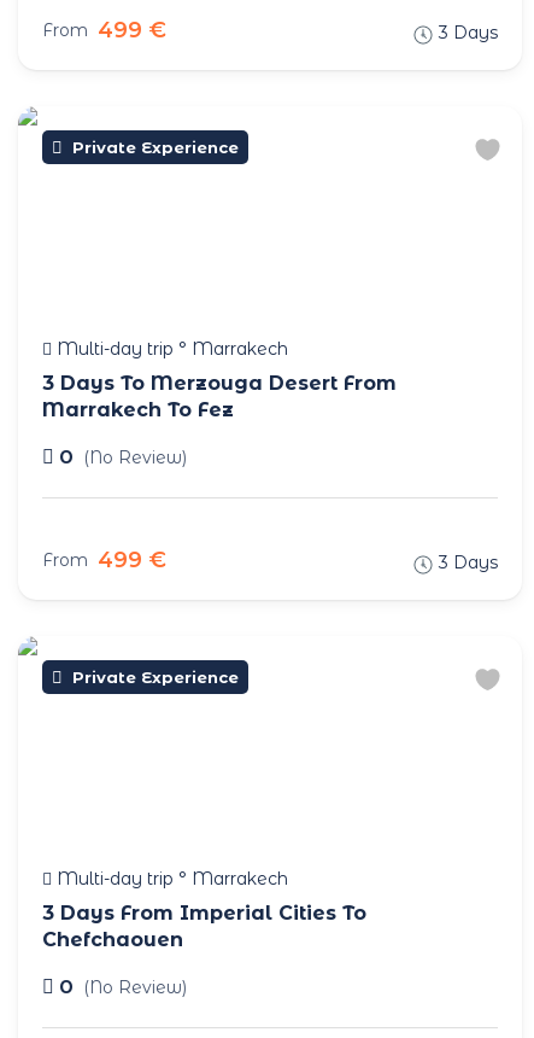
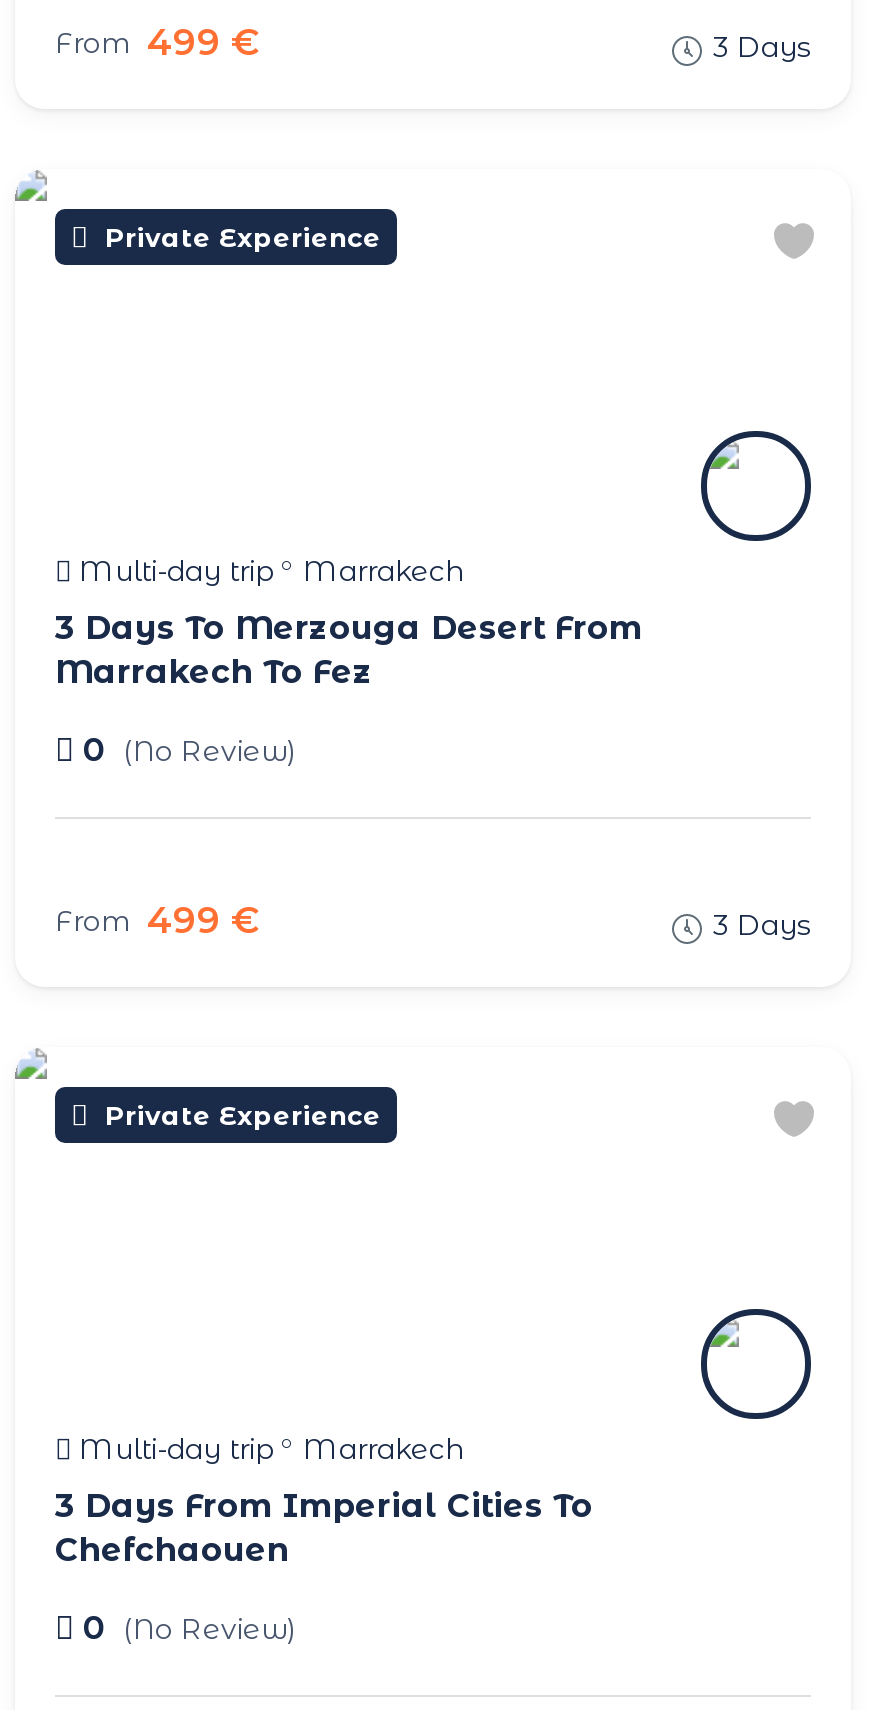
none -> [699,429,813,543] [image]
none -> [699,1307,813,1421] [image]

